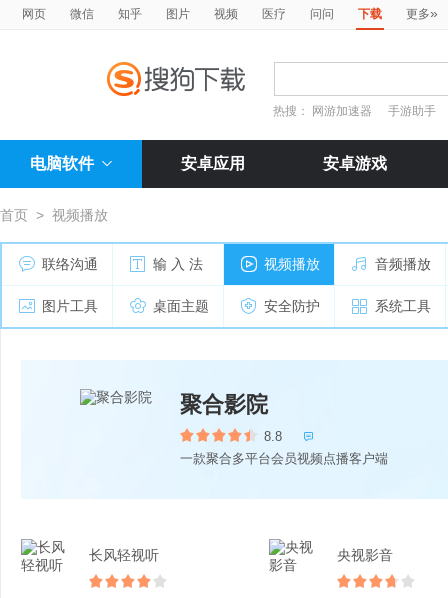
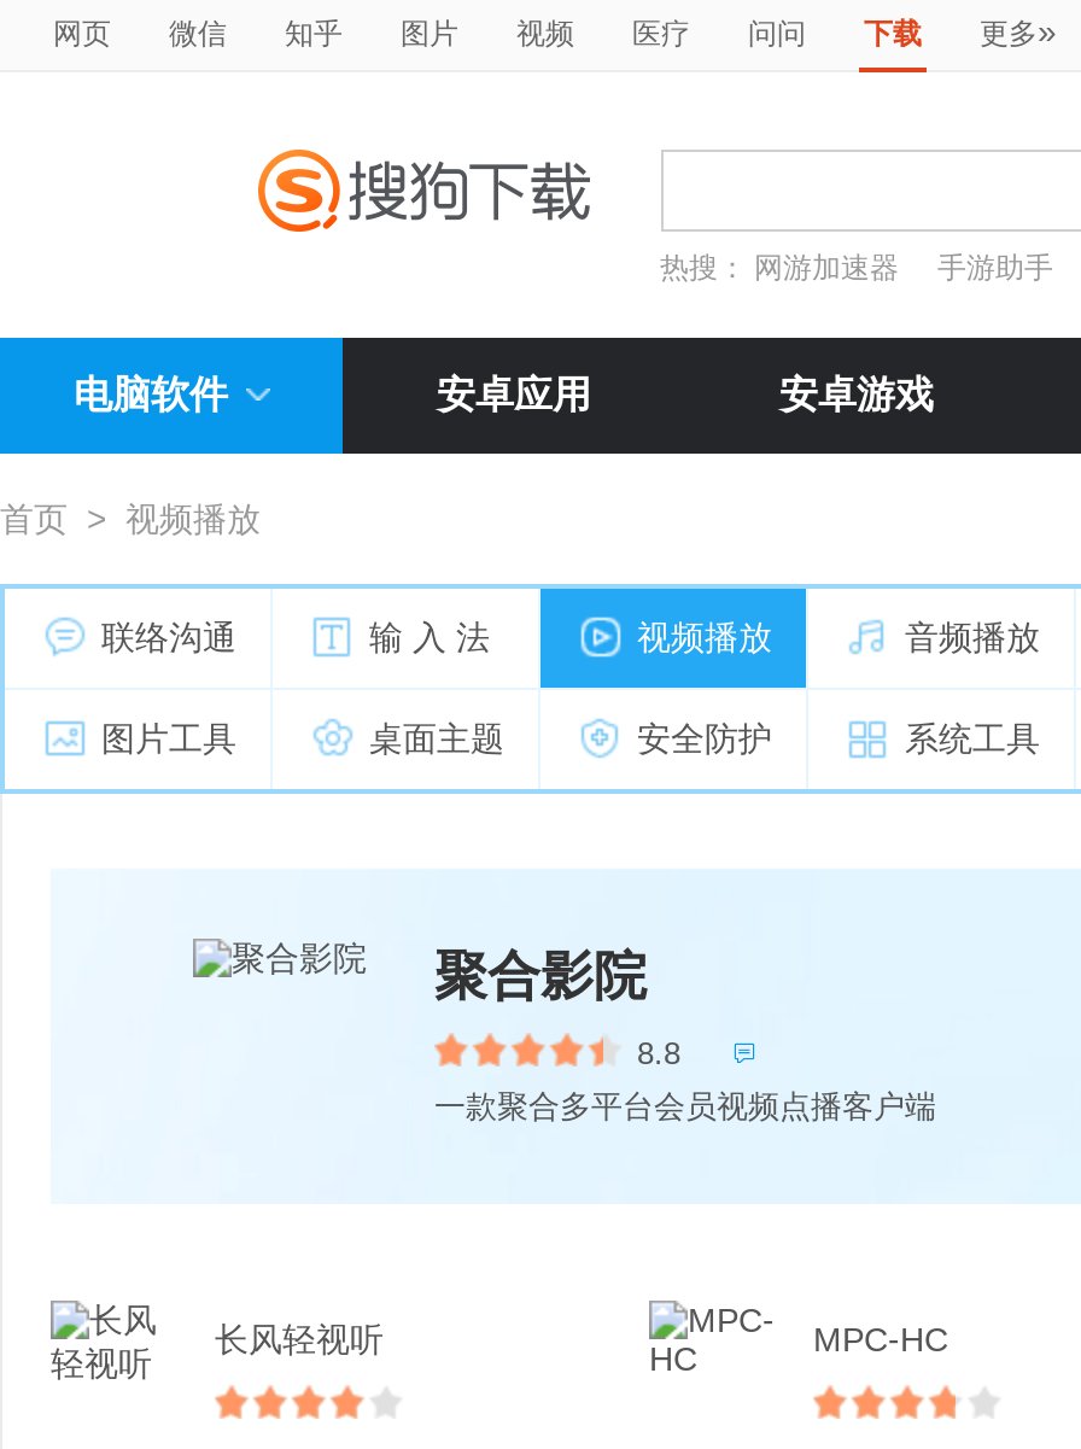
[337,547,393,563] 央视影音 -> [813,1320,948,1359] MPC-HC

